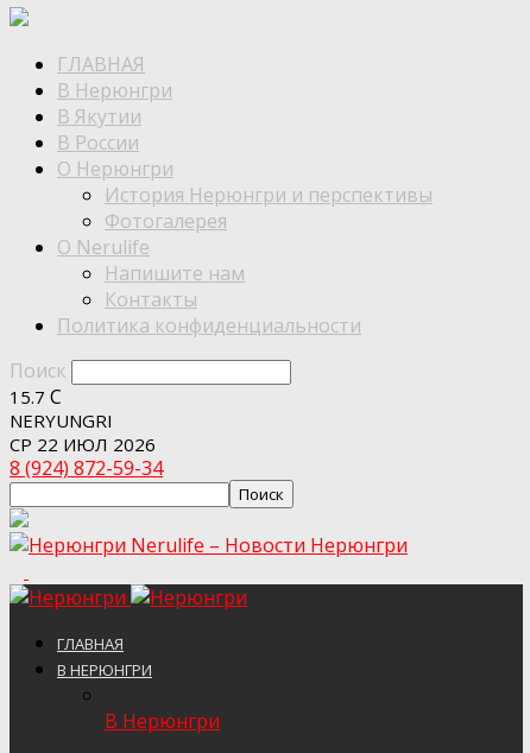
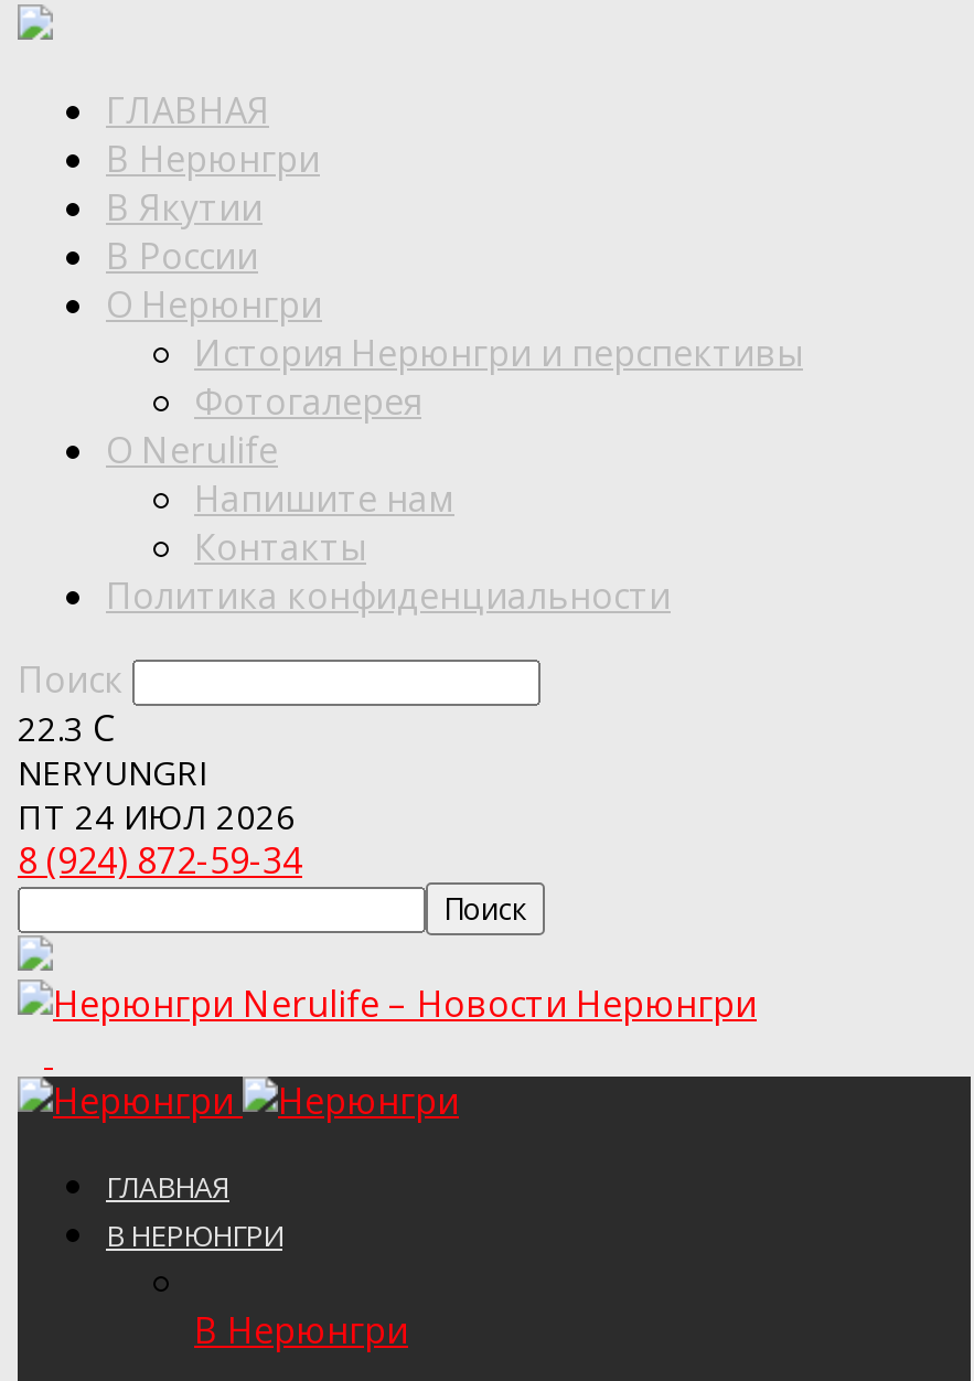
[10,384,62,410] 15.7 C -> [18,704,115,752] 22.3 C
[10,432,156,456] СР 22 ИЮЛ 2026 -> [18,794,296,838] ПТ 24 ИЮЛ 2026

